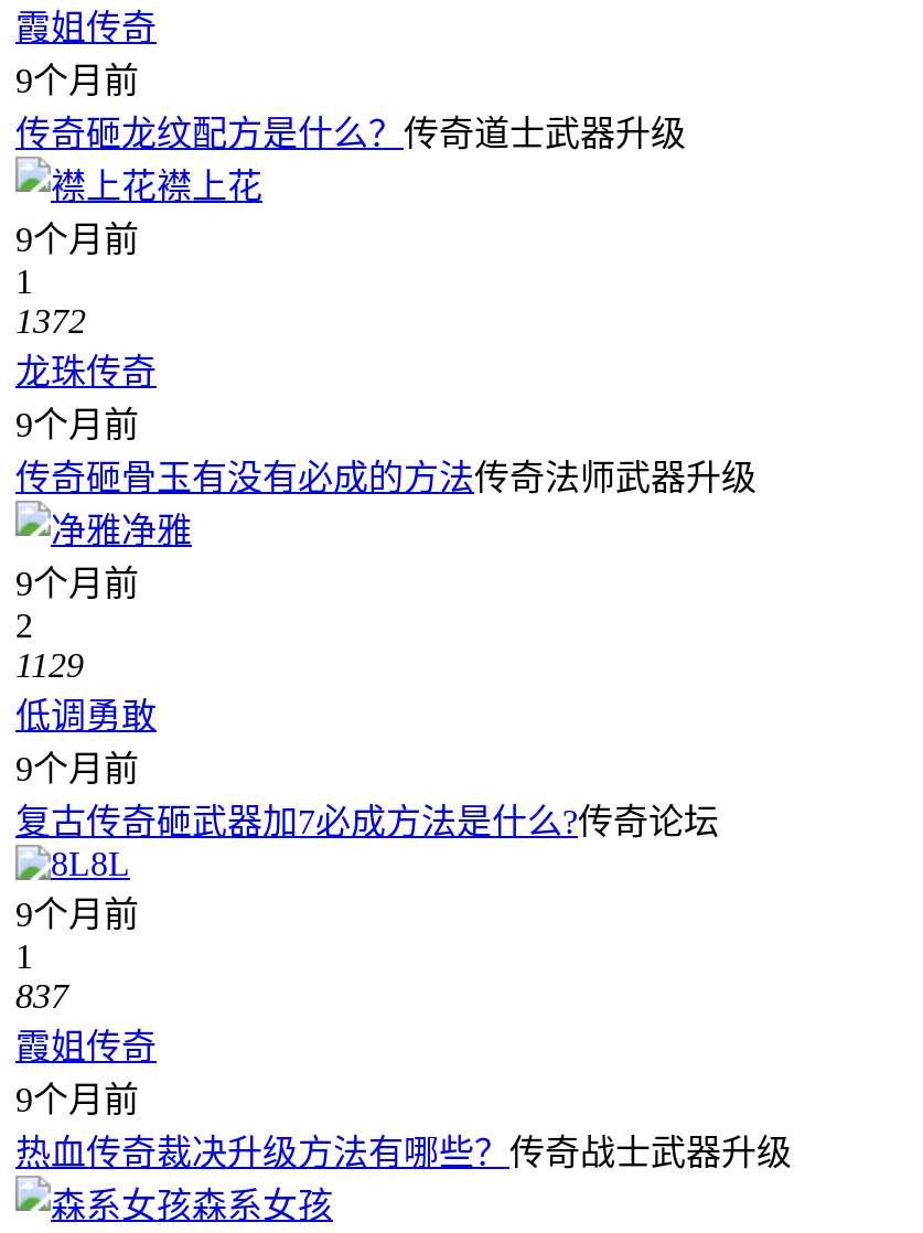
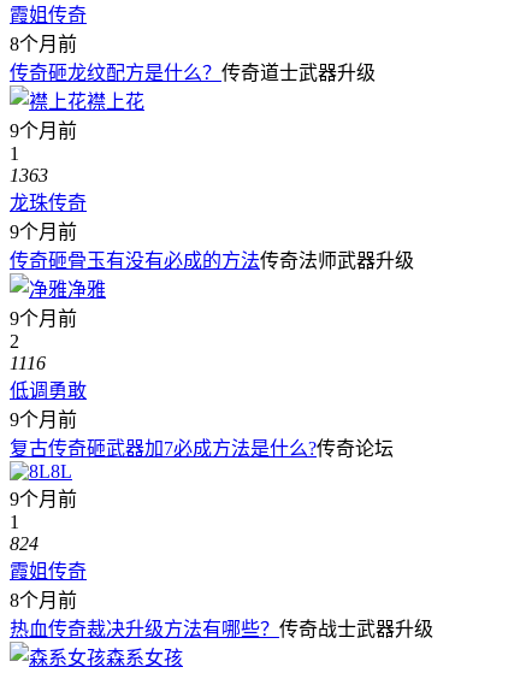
[15,62,139,99] 9个月前 -> [10,34,77,54] 8个月前
[15,302,86,339] 1372 -> [10,165,48,185] 1363
[15,646,84,684] 1129 -> [10,353,46,373] 1116
[15,977,68,1014] 837 -> [10,533,39,554] 824
[15,1081,139,1118] 9个月前 -> [10,590,77,610] 8个月前

